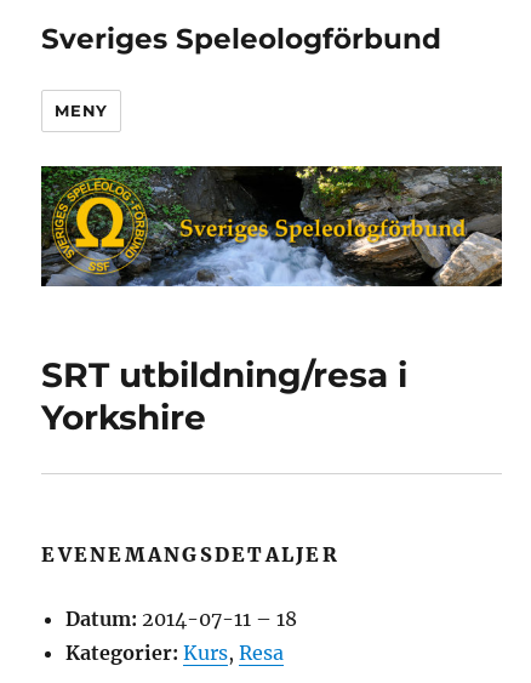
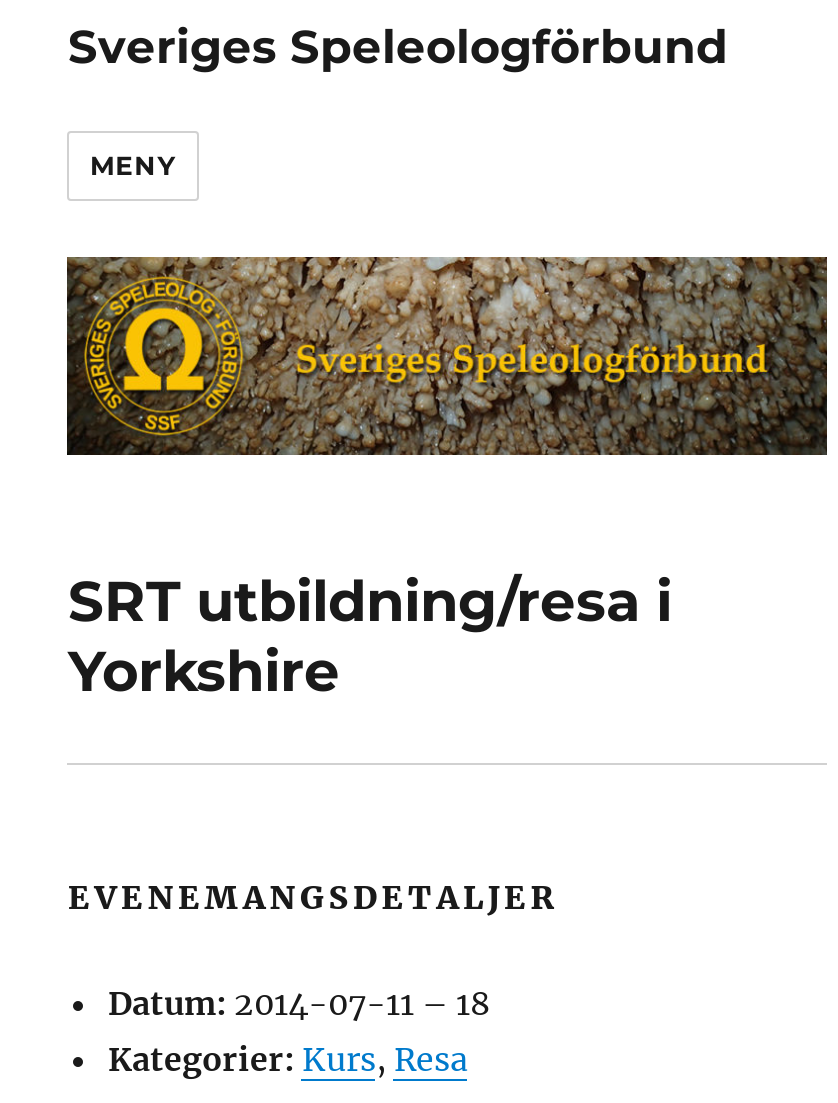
[41,165,503,288] [image] -> [67,255,827,457] [image]

